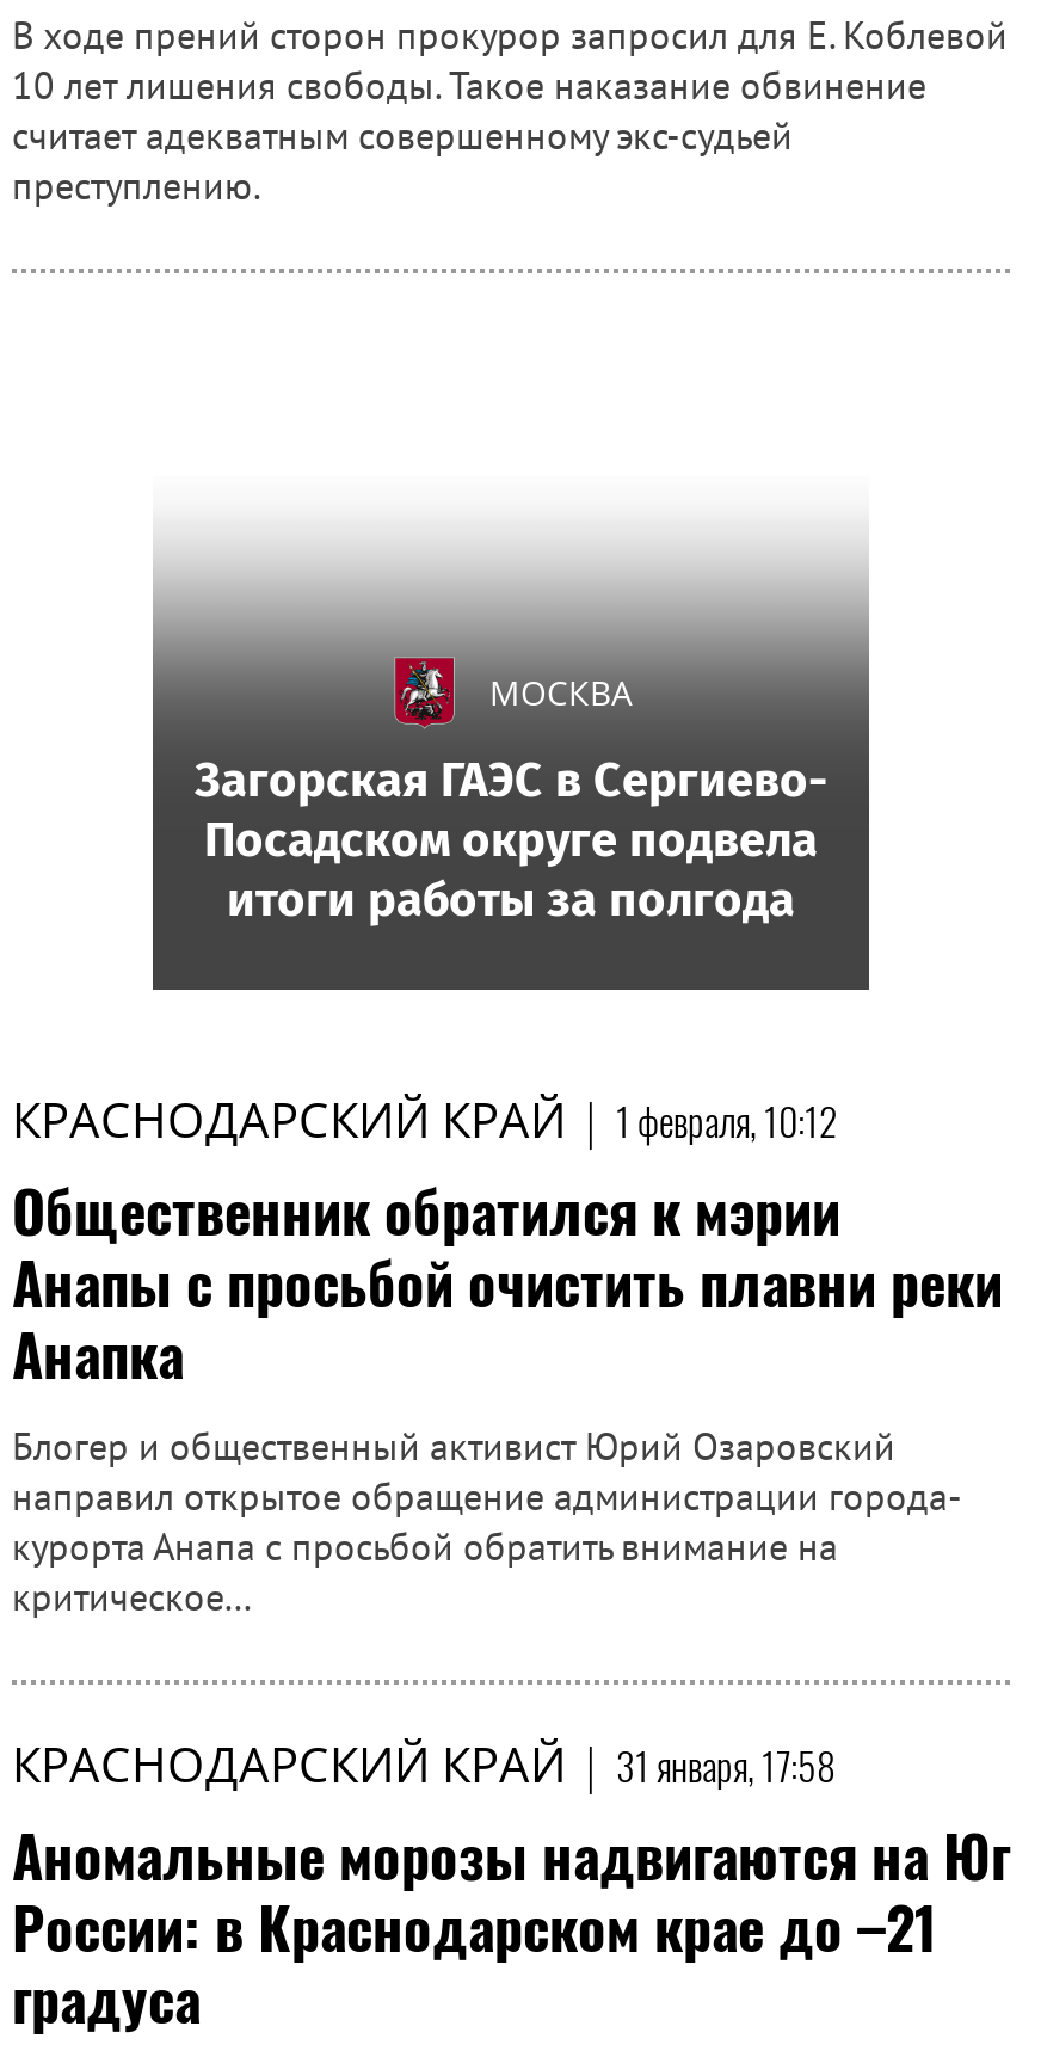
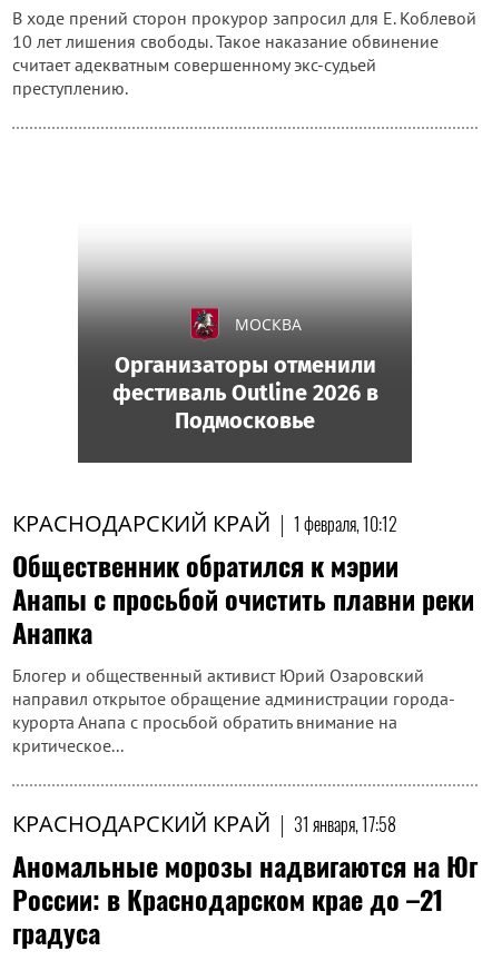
[195,751,827,928] Загорская ГАЭС в Сергиево- | Посадском округе подвела | итоги работы за полгода -> [112,351,378,434] Организаторы отменили | фестиваль Outline 2026 в | Подмосковье

